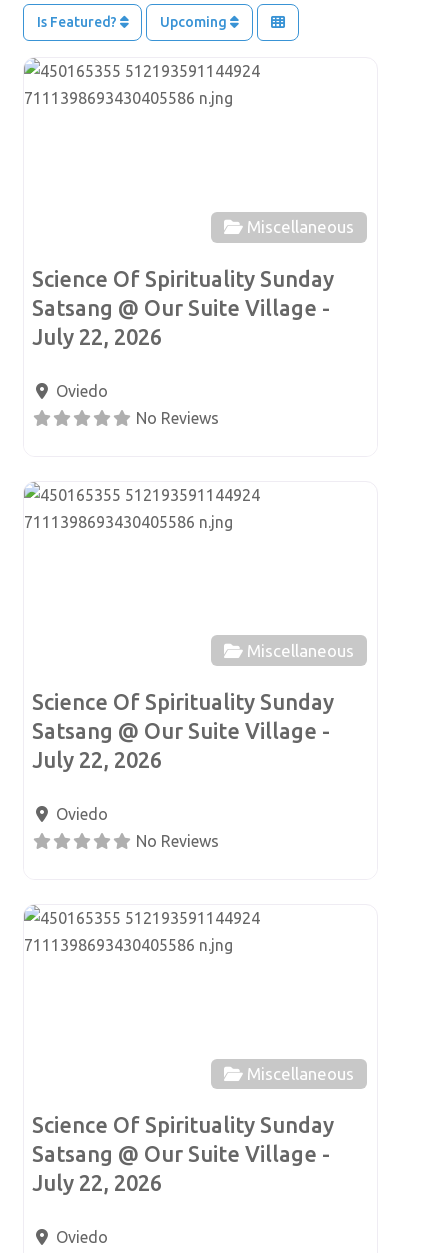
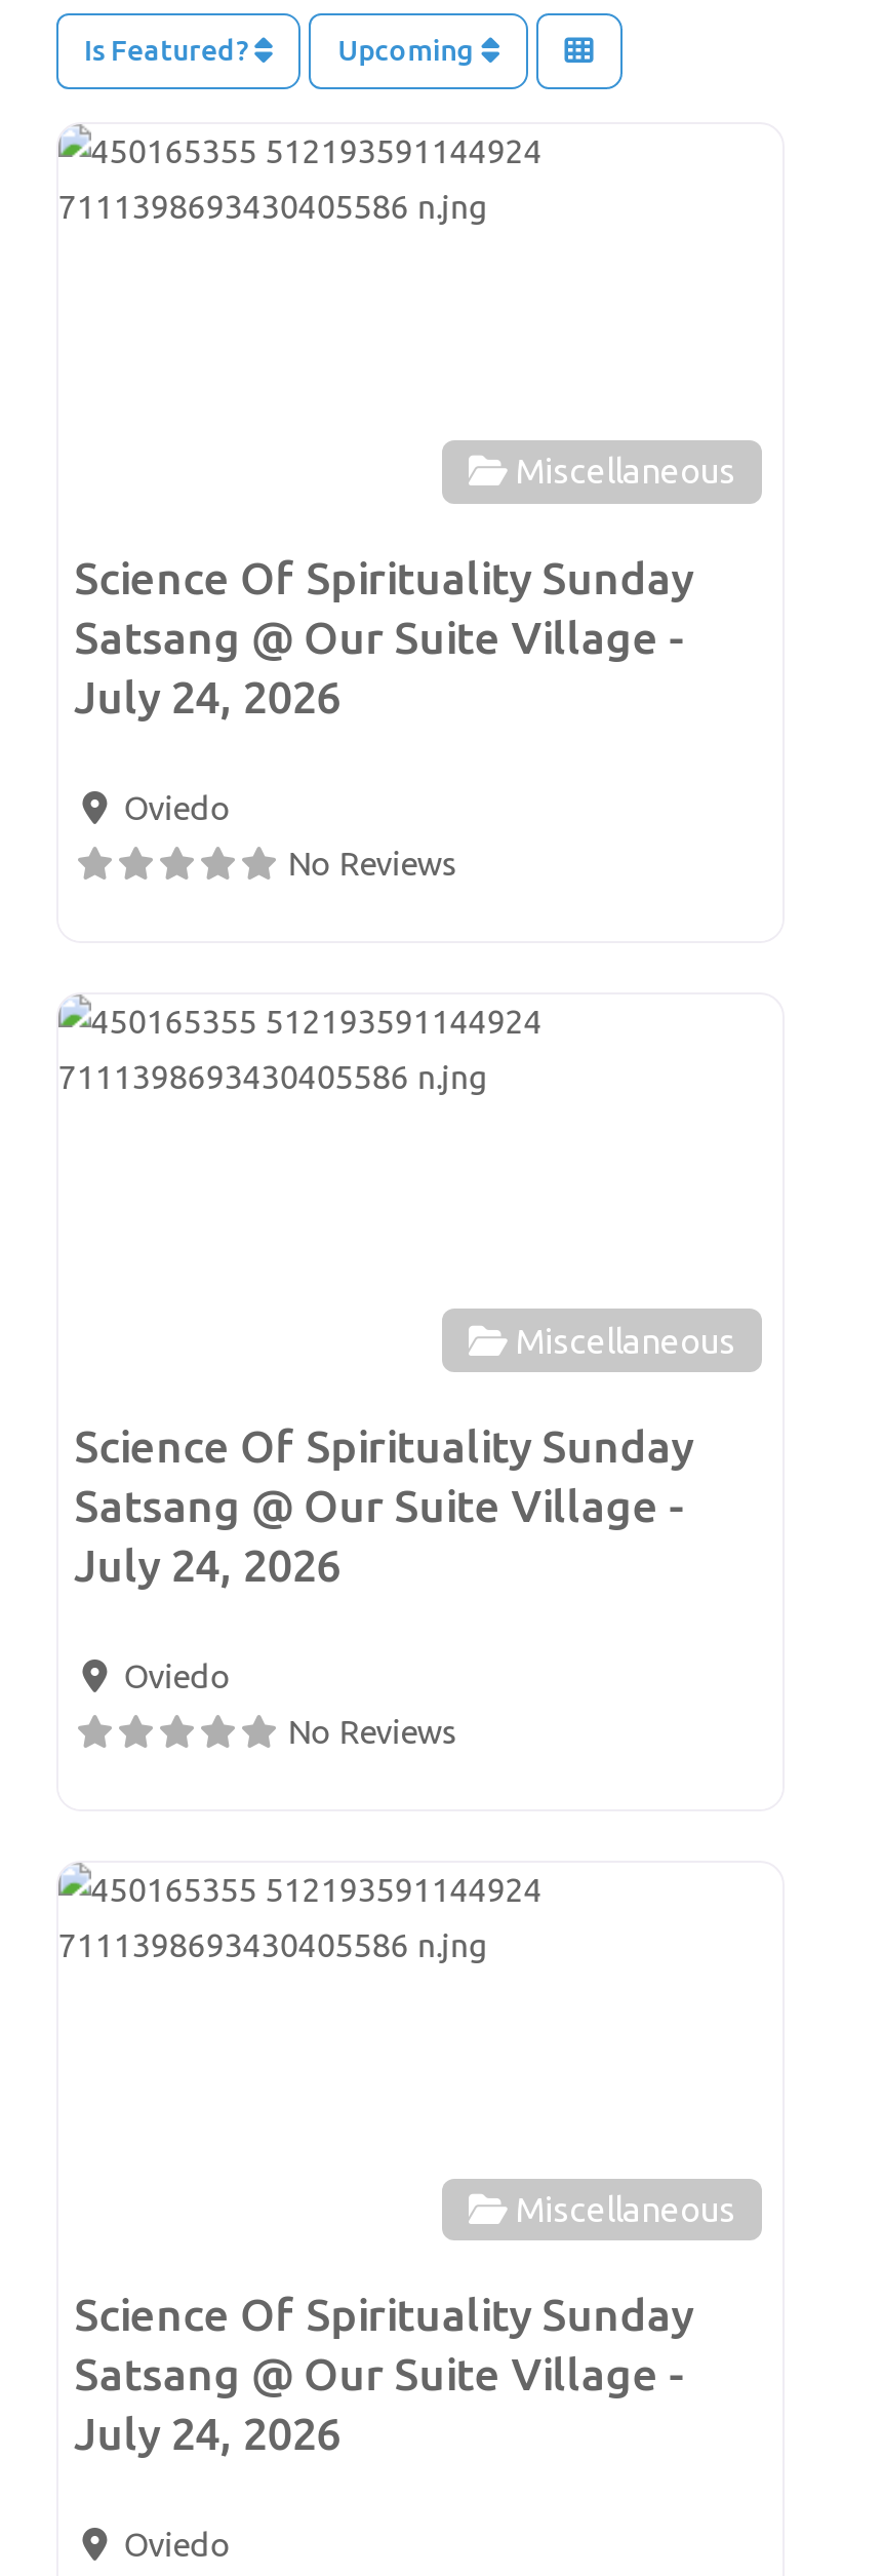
[32,325,162,349] July 22, 2026 -> [74,671,341,721] July 24, 2026
[32,748,162,772] July 22, 2026 -> [74,1540,341,1590] July 24, 2026
[32,1171,162,1195] July 22, 2026 -> [74,2410,341,2459] July 24, 2026

